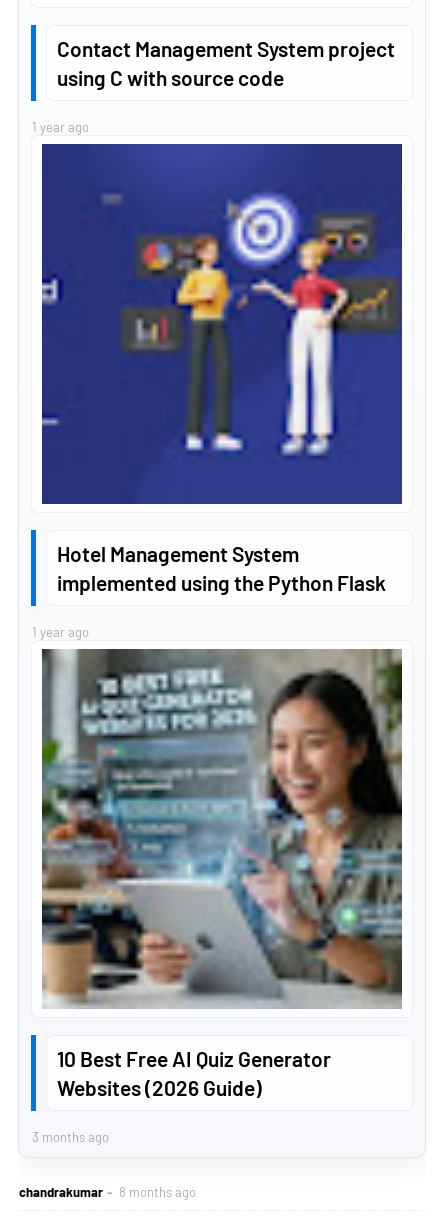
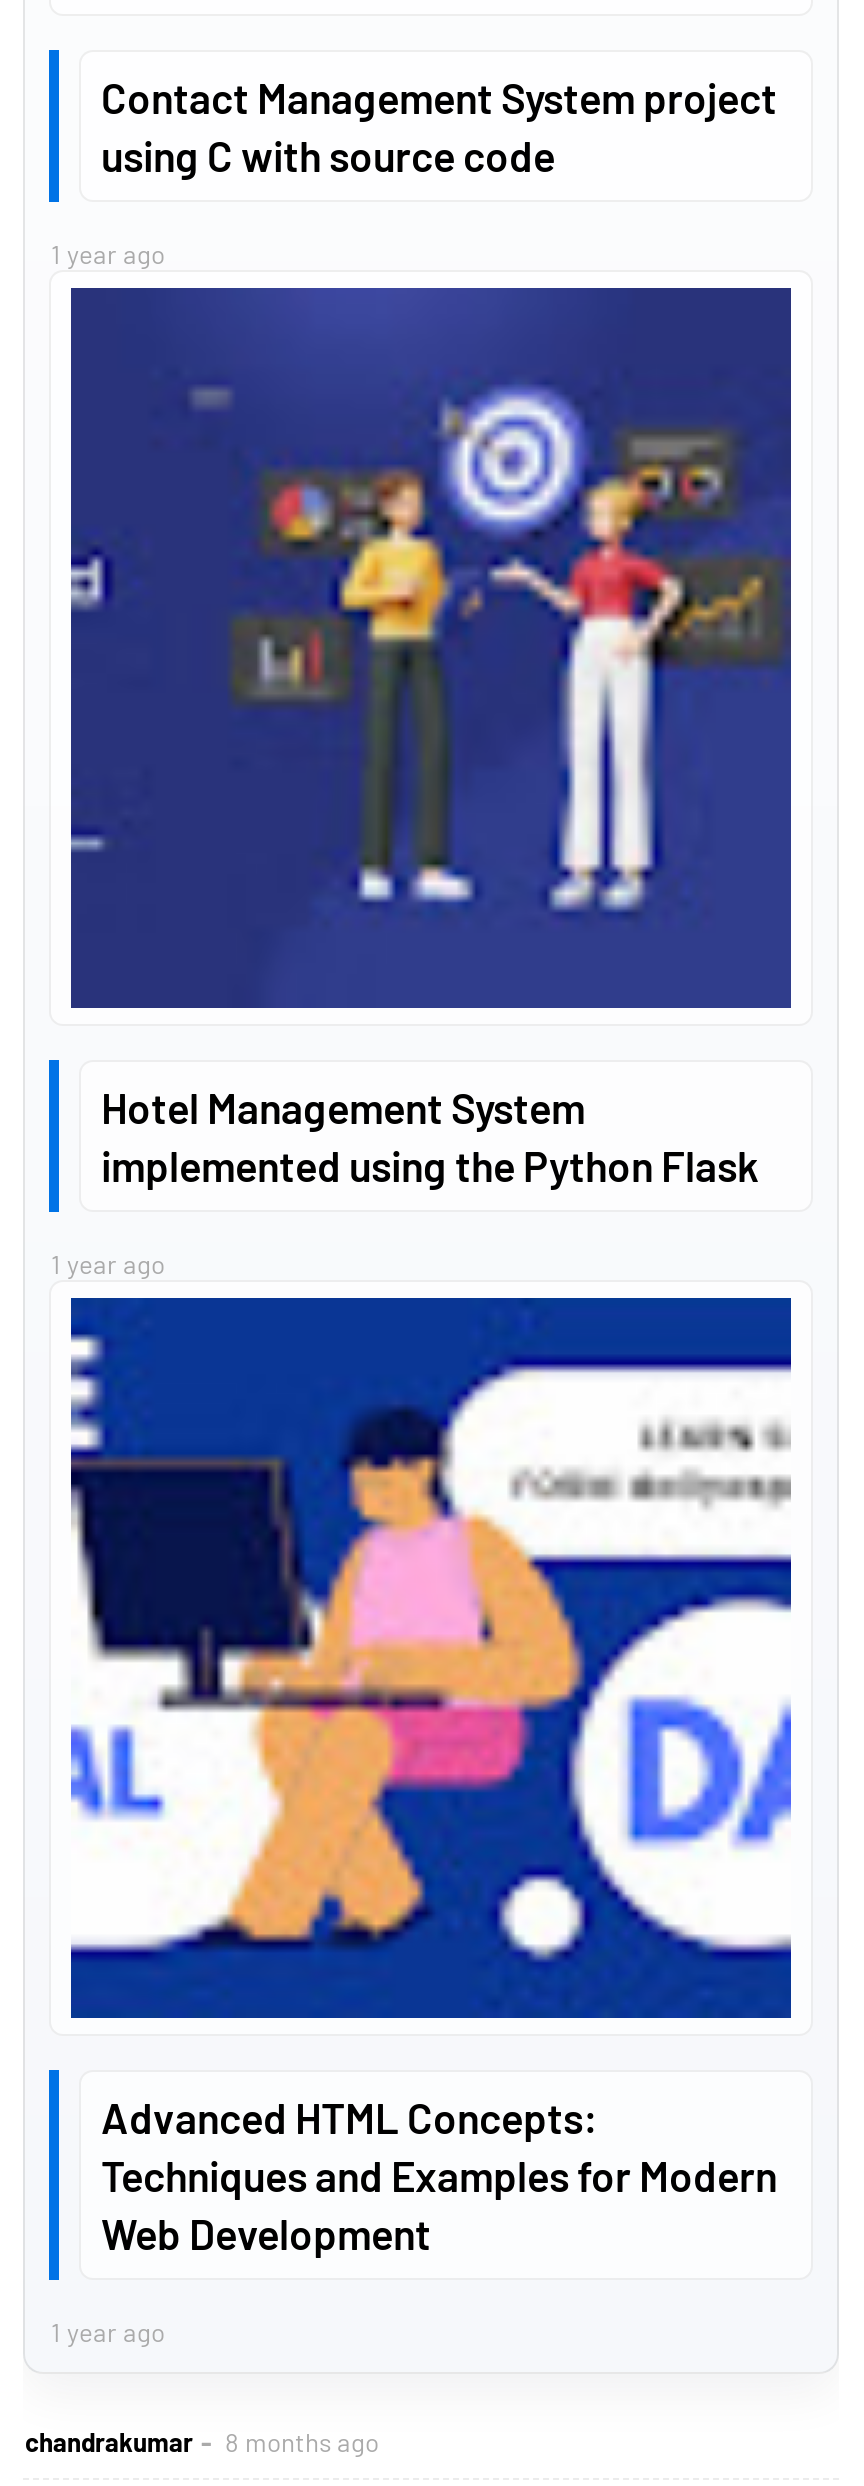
[41,648,403,1100] [image] | 10 Best Free AI Quiz Generator | Websites (2026 Guide) -> [69,1296,793,2258] [image] | Advanced HTML Concepts: | Techniques and Examples for Modern | Web Development
[32,1128,109,1144] 3 months ago -> [51,2315,165,2347] 1 year ago

